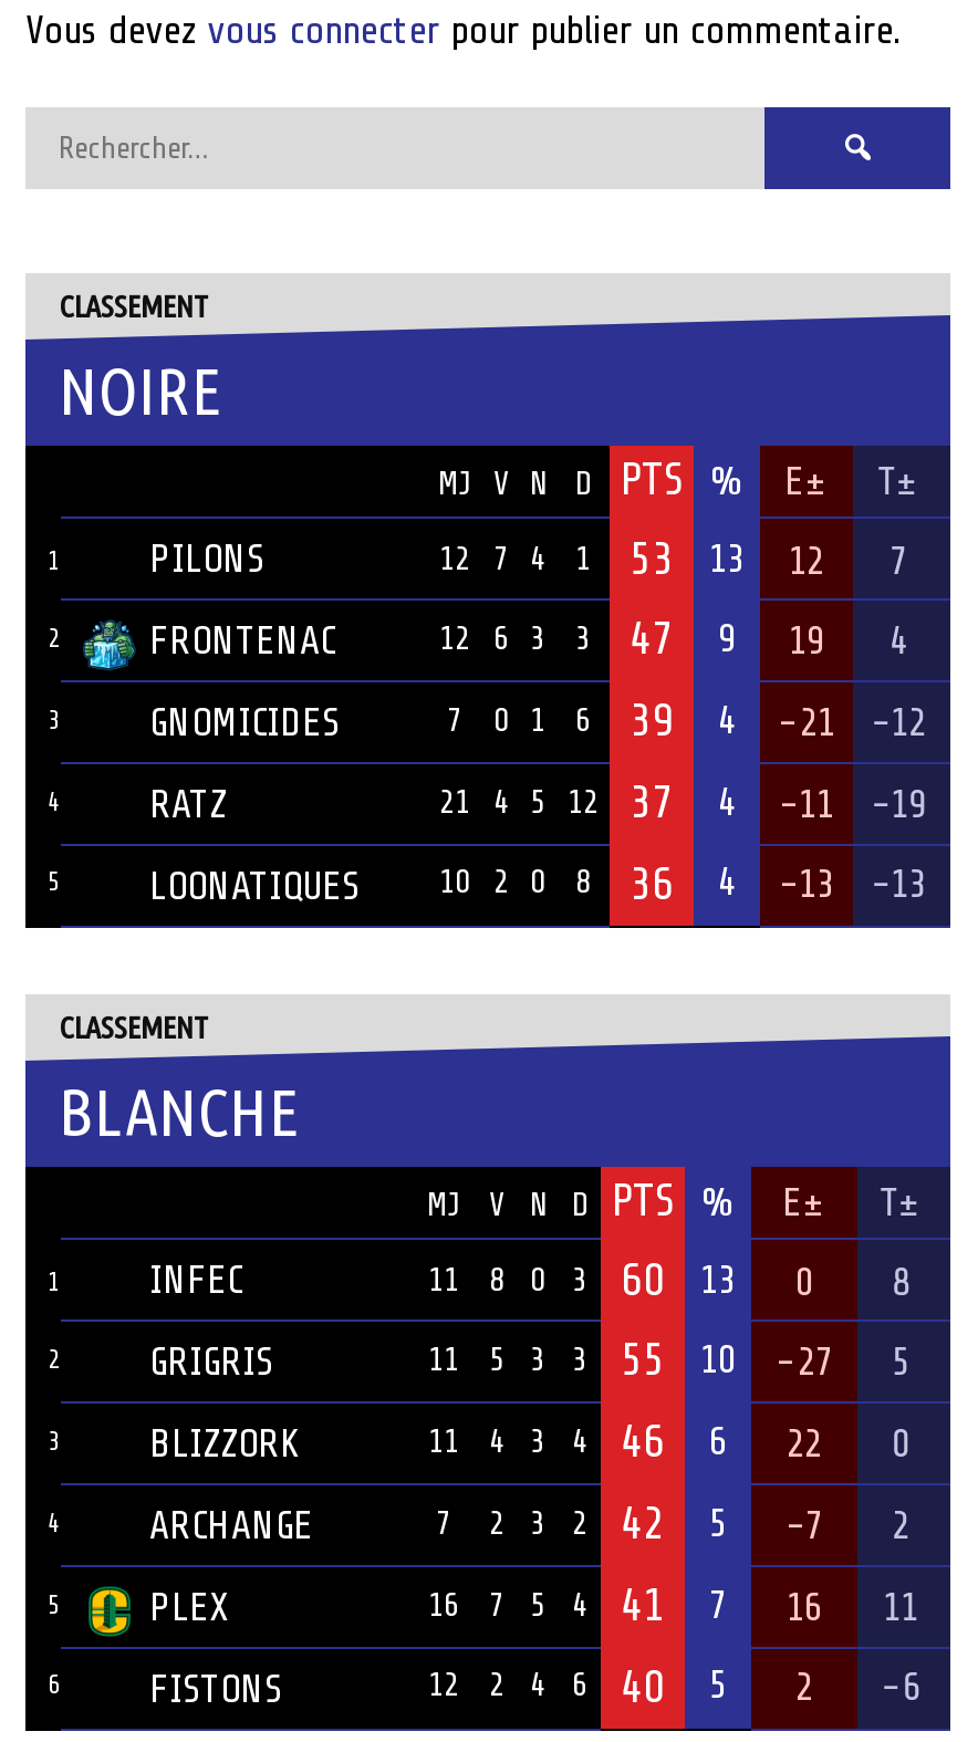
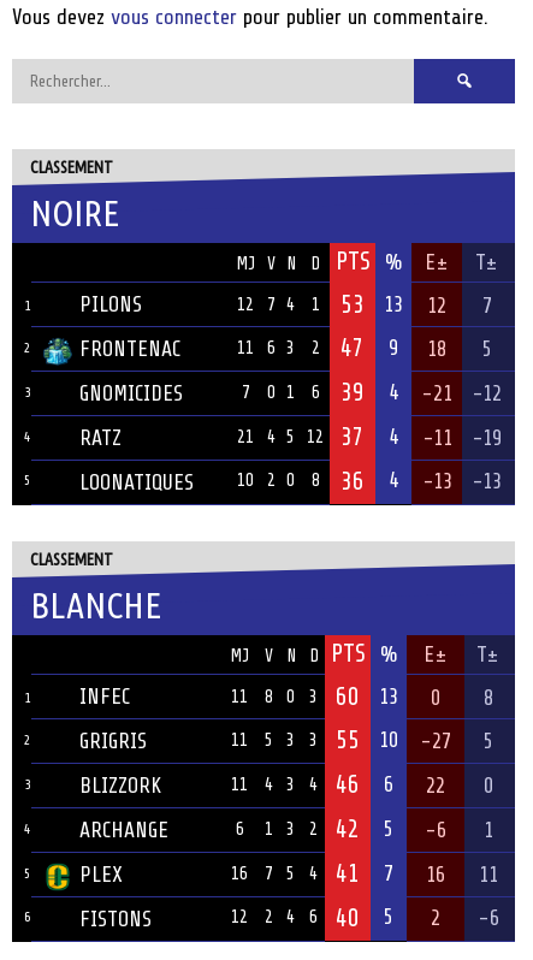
[439,622,470,660] 12 -> [237,338,254,359] 11
[575,622,591,660] 3 -> [311,338,319,359] 2
[789,620,824,664] 19 -> [427,337,446,361] 18
[890,620,907,664] 4 -> [482,337,492,361] 5
[436,1507,451,1544] 7 -> [235,819,244,840] 6
[489,1507,504,1544] 2 -> [264,819,273,840] 1
[785,1505,823,1549] -7 -> [425,818,446,842] -6
[892,1505,910,1549] 2 -> [483,818,493,842] 1

